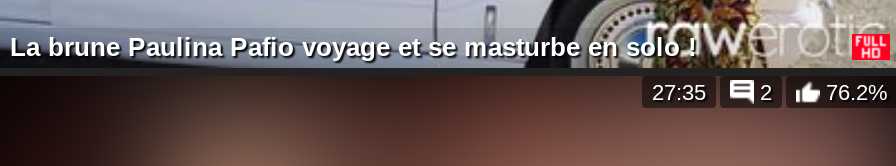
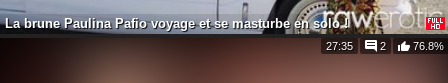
[826,80,888,104] 76.2% -> [413,40,444,52] 76.8%

